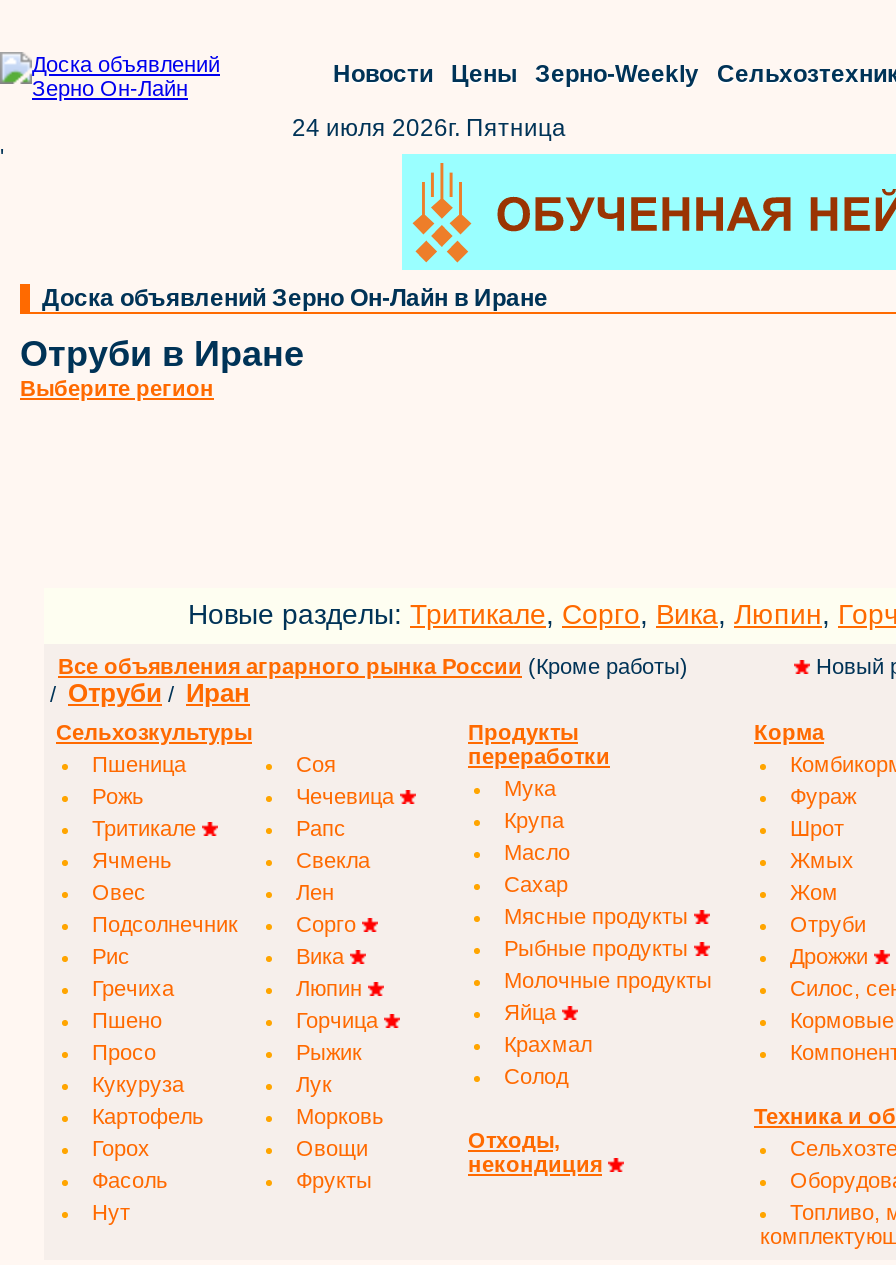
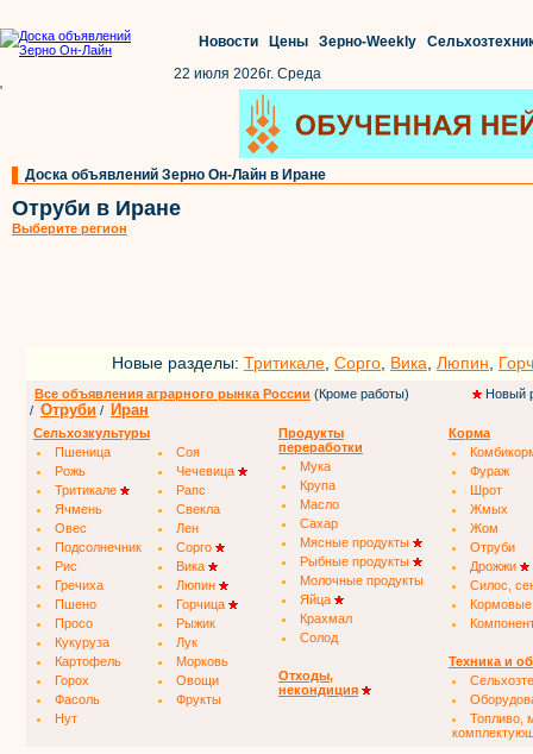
[292,114,566,142] 24 июля 2026г. Пятница -> [174,65,321,82] 22 июля 2026г. Среда

